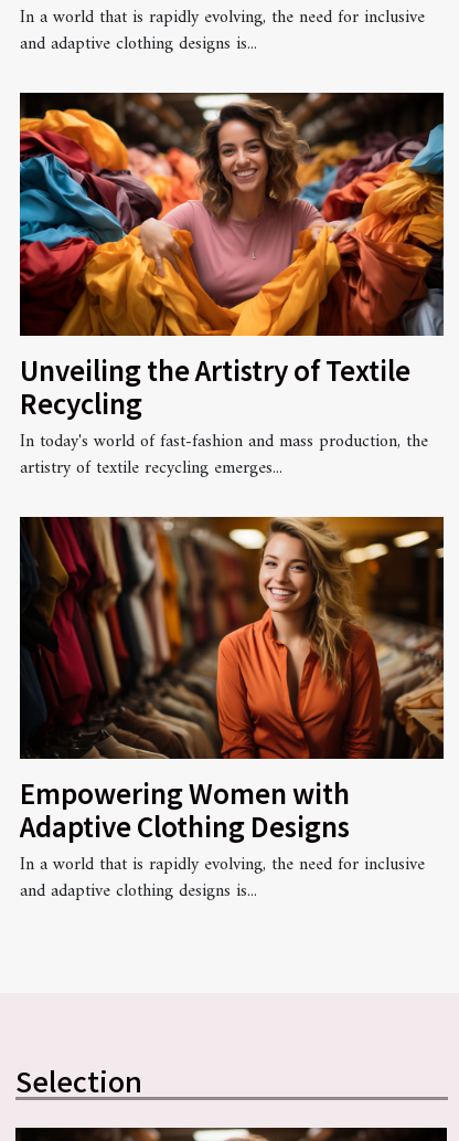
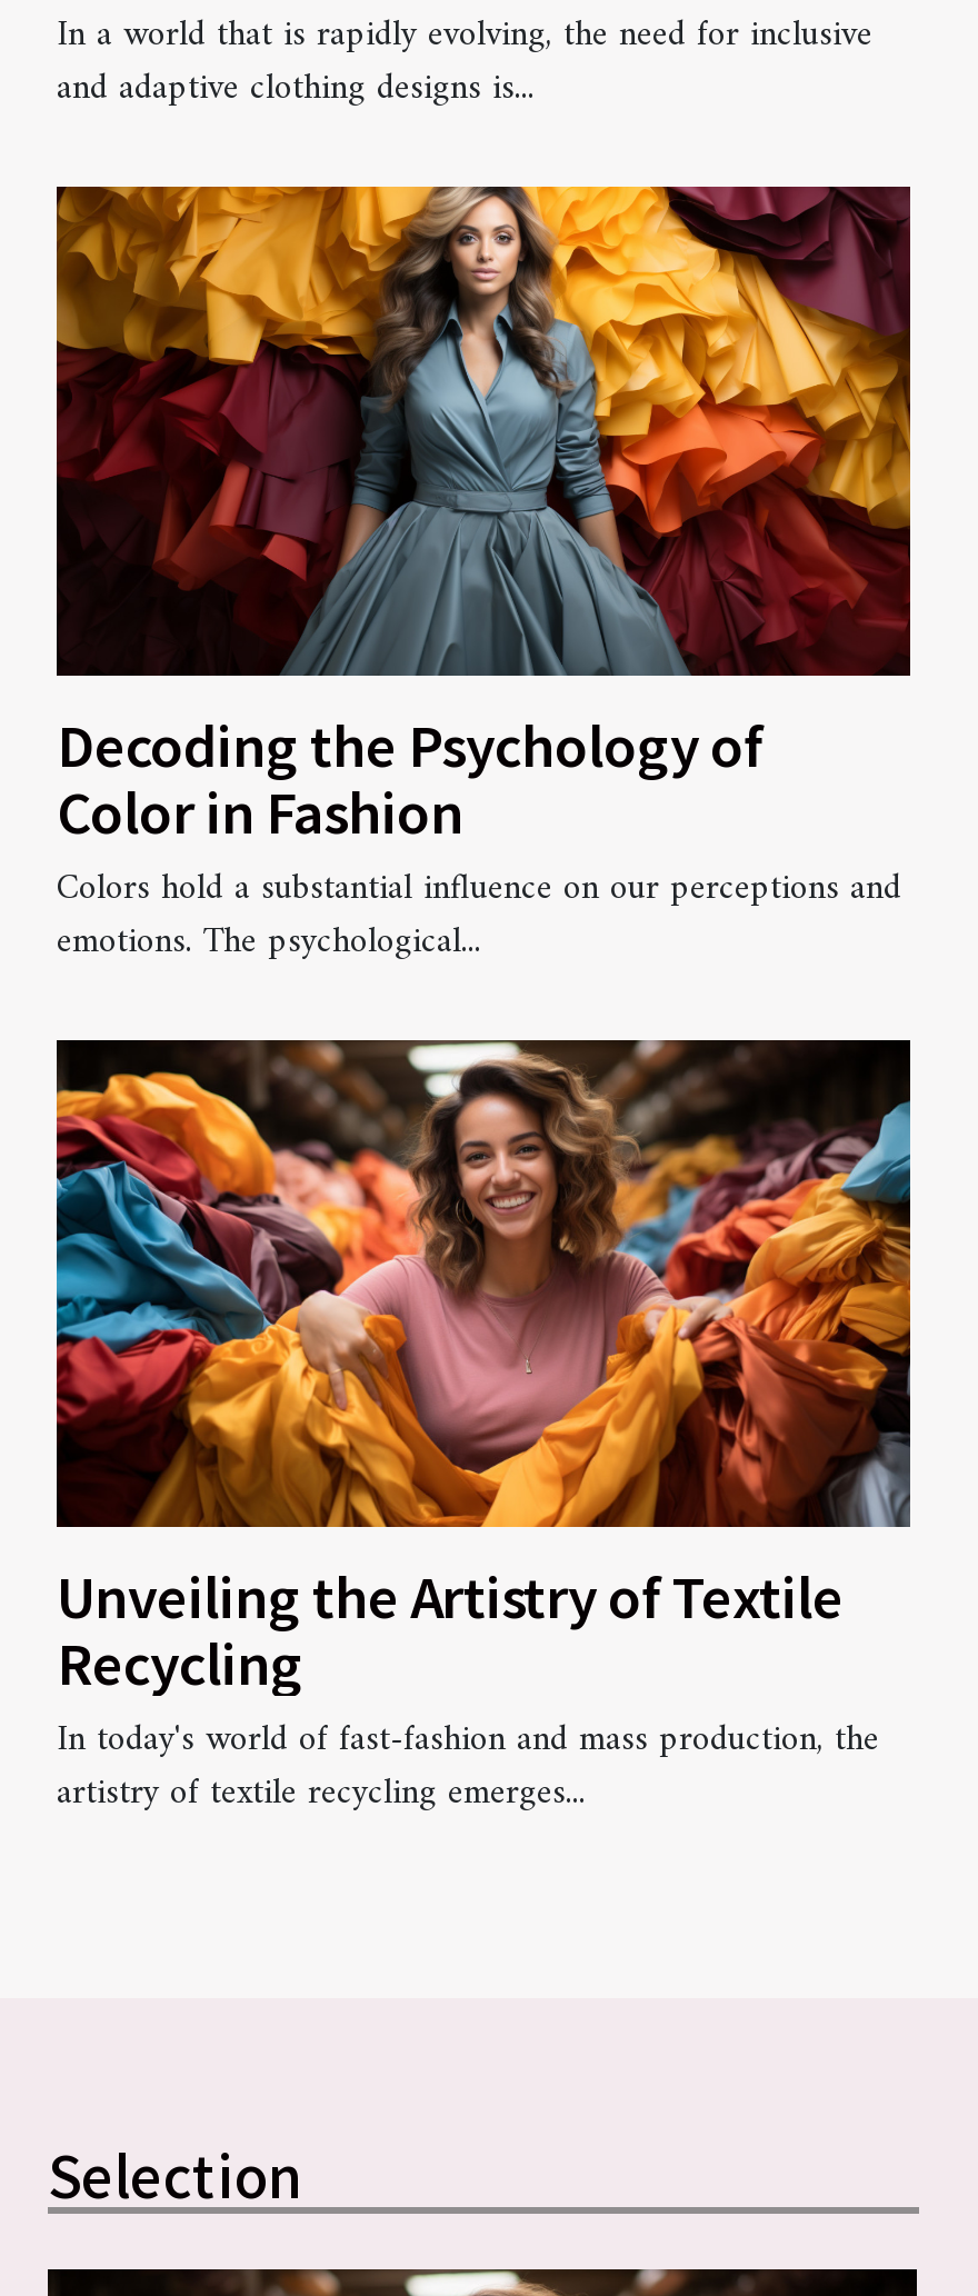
none -> [54,184,912,973] [image] | Decoding the Psychology of | Color in Fashion | Colors hold a substantial influence on our perceptions and | emotions. The psychological...
moved [18,92,446,483] -> [52,1036,915,1825]: [image] | Unveiling the Artistry of Textile | Recycling | In today's world of fast-fashion and mass production, the | artistry of textile recycling emerges...
[19,516,445,907] [image] | Empowering Women with | Adaptive Clothing Designs | In a world that is rapidly evolving, the need for inclusive | and adaptive clothing designs is... -> none

